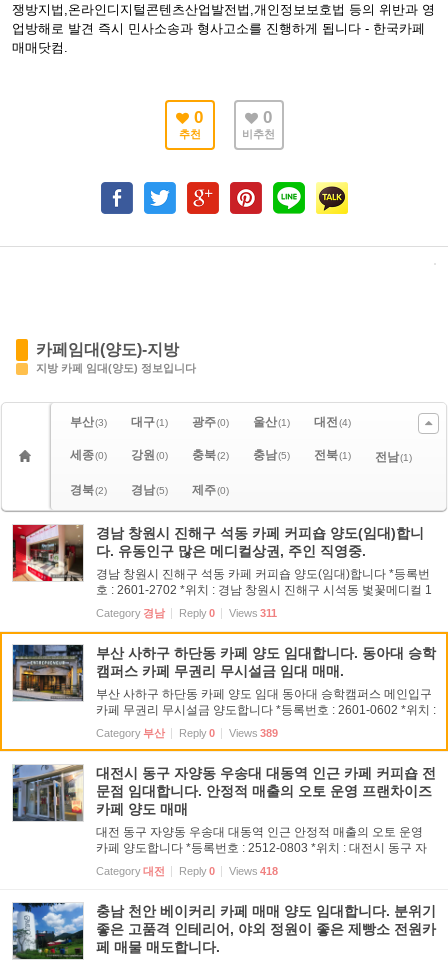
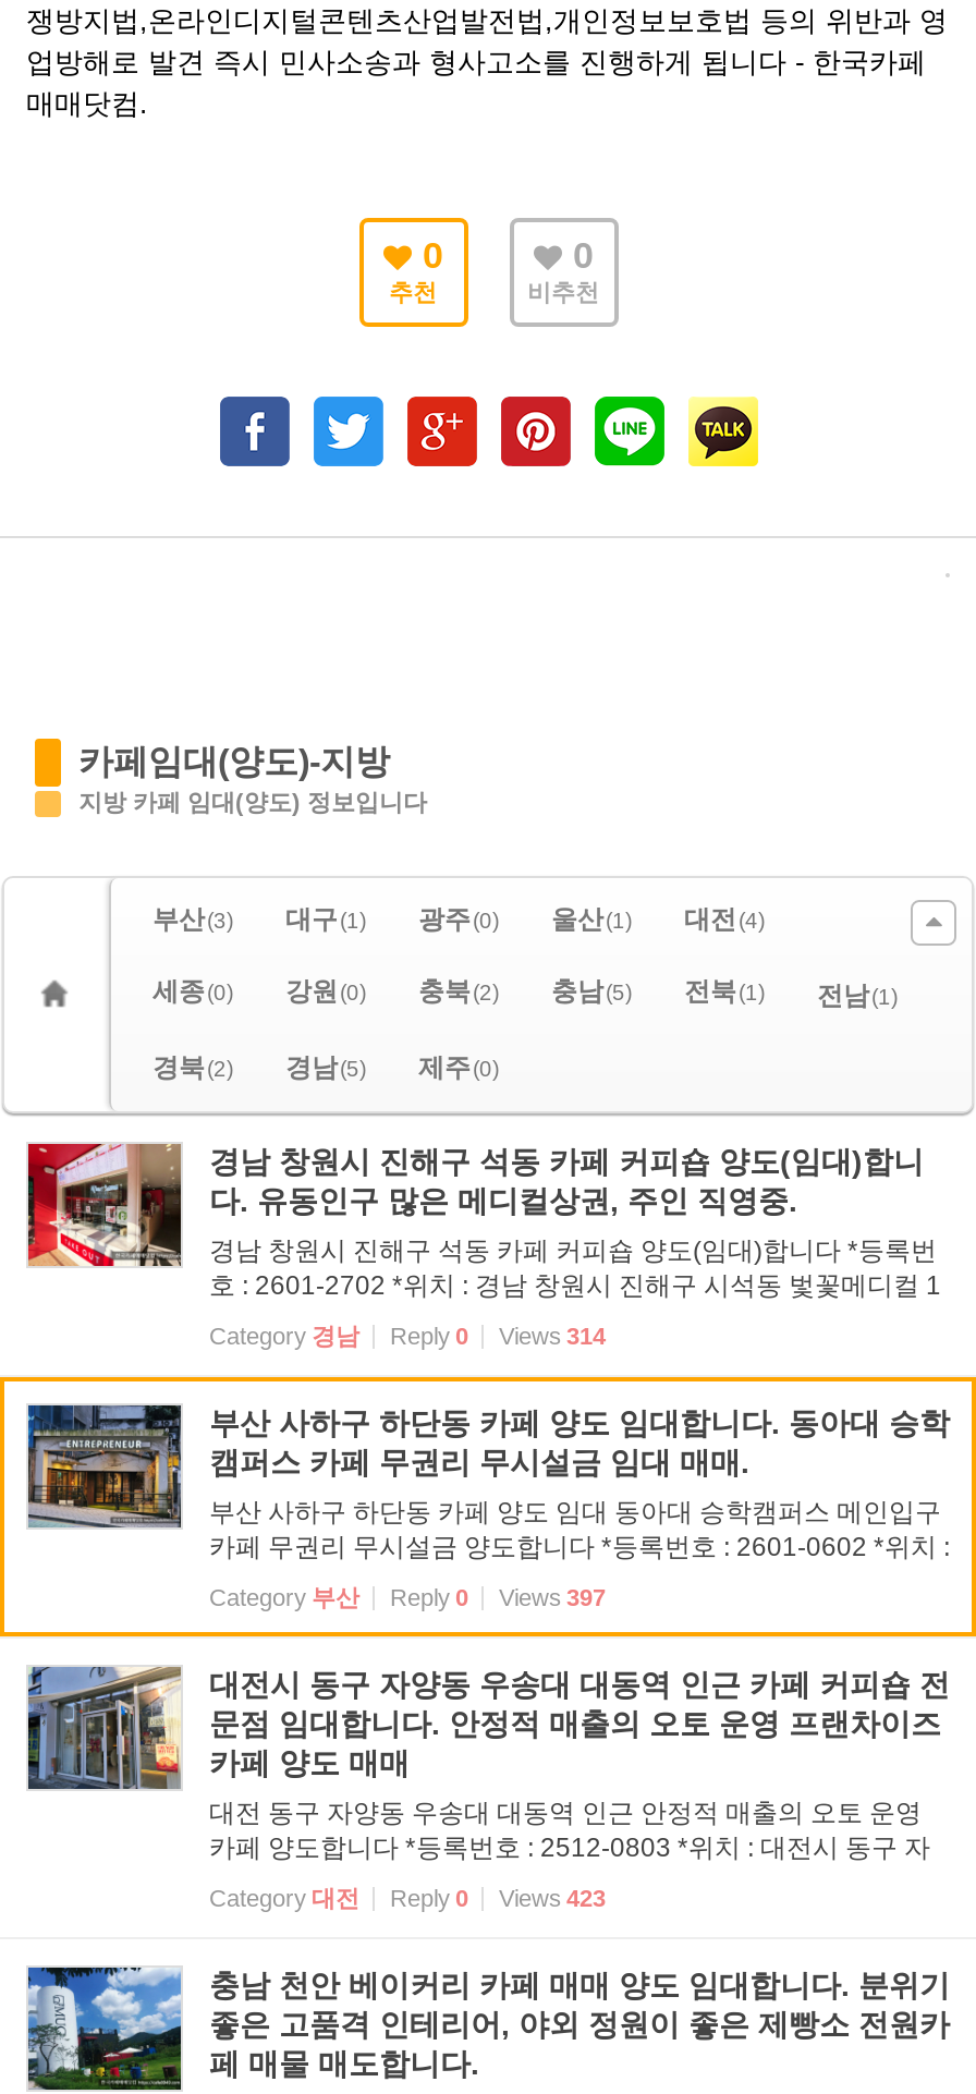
[229,607,277,619] Views 311 -> [499,1323,606,1349] Views 314
[229,727,278,739] Views 389 -> [499,1584,606,1610] Views 397
[229,865,278,877] Views 418 -> [499,1885,606,1911] Views 423

